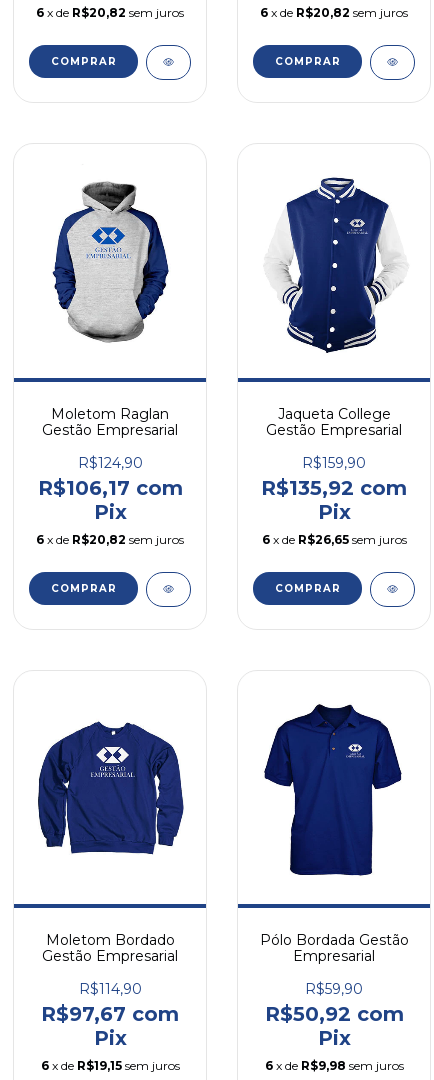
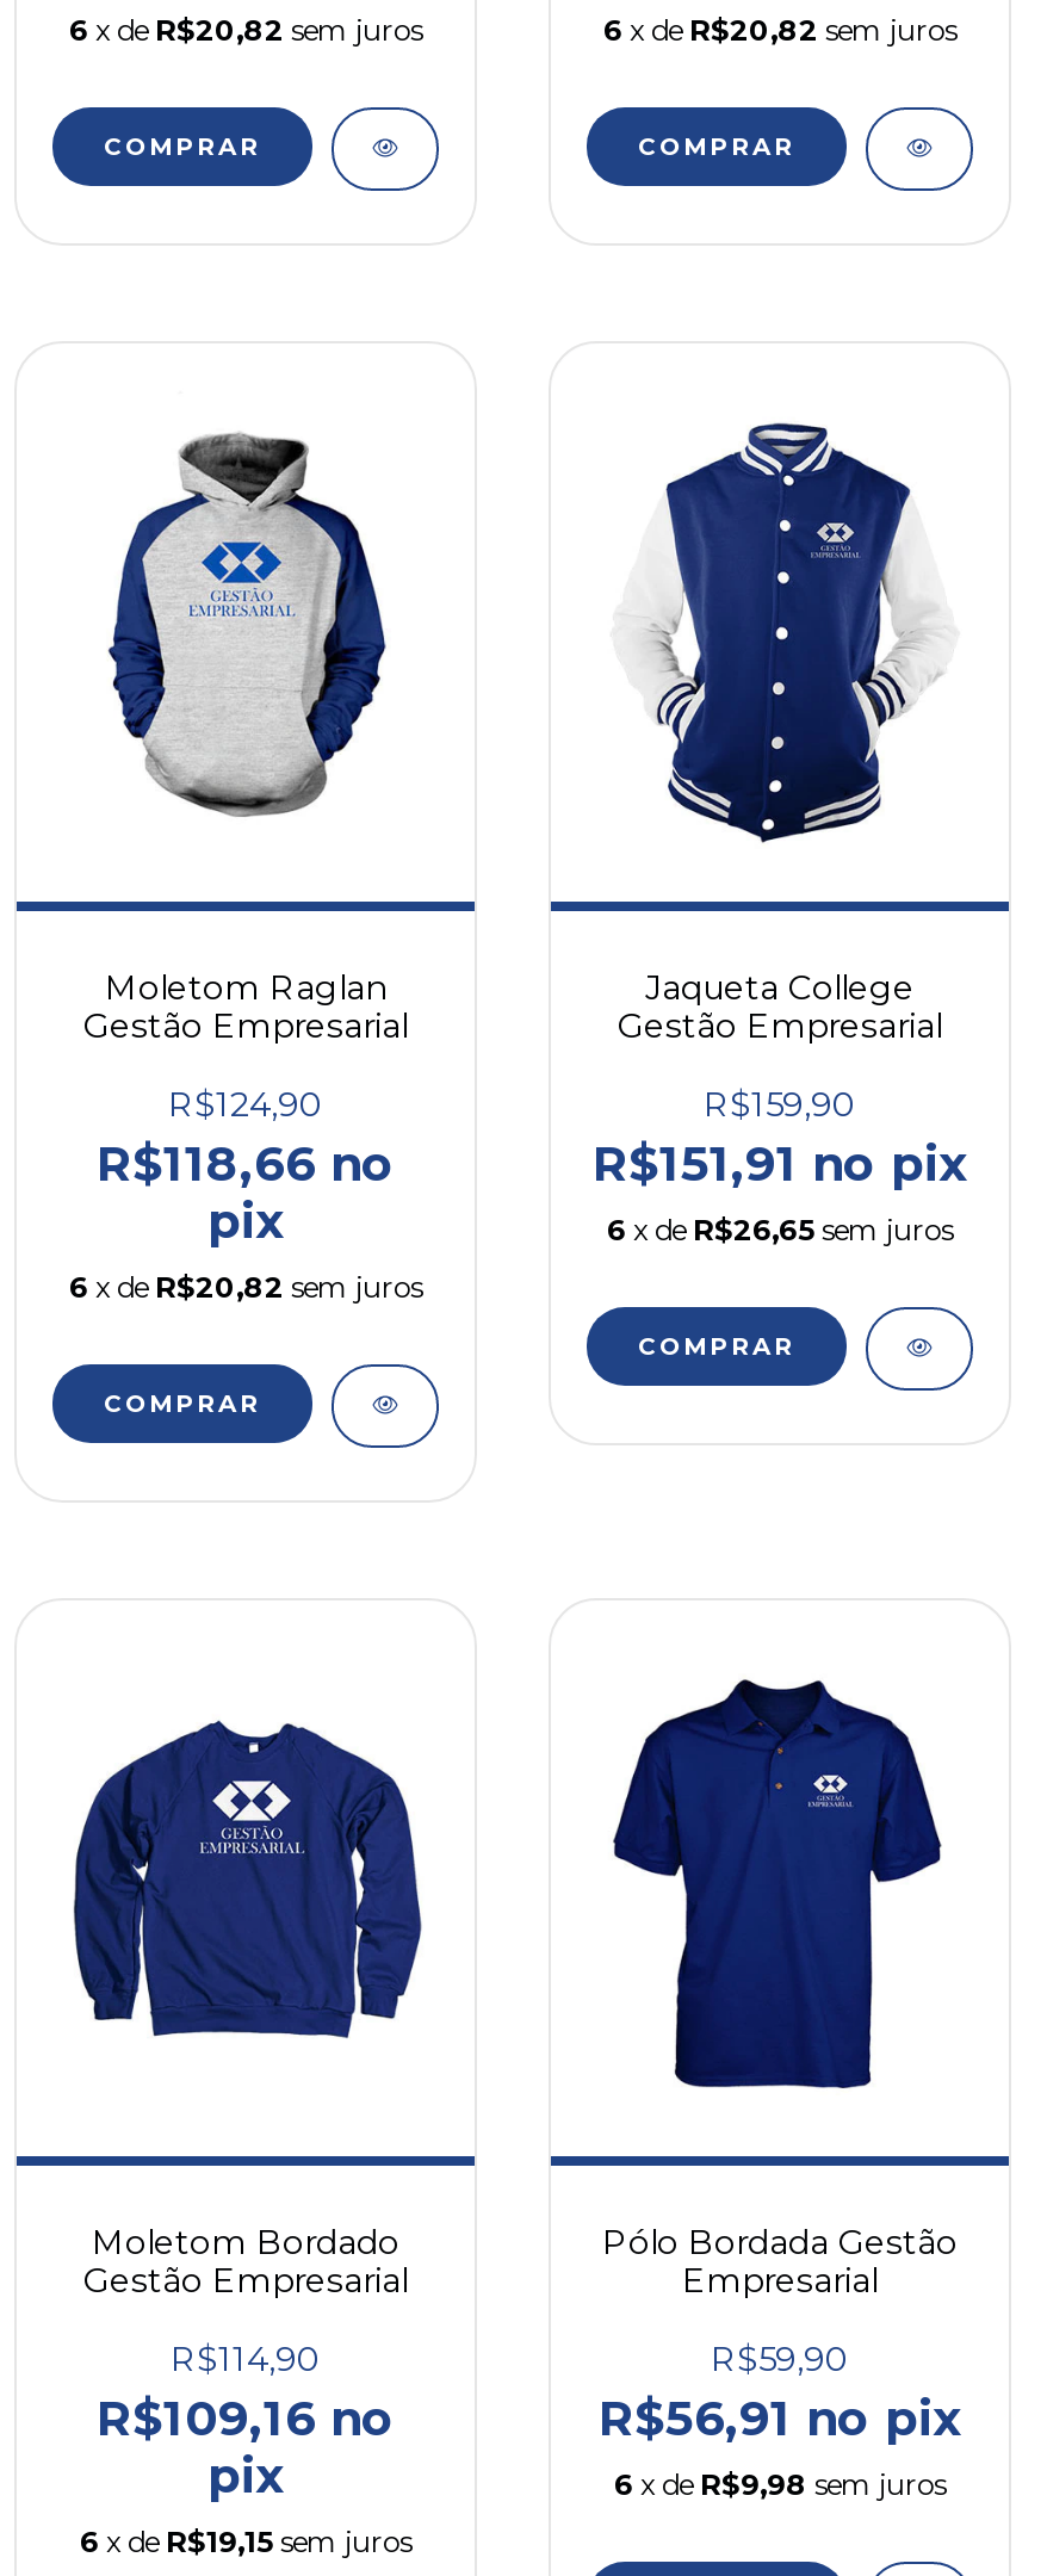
[37,476,182,524] R$106,17 com | Pix -> [97,1134,395,1249] R$118,66 no | pix
[261,476,407,524] R$135,92 com | Pix -> [593,1134,967,1192] R$151,91 no pix
moved [261,532,406,595] -> [607,1211,953,1361]: 6 x de R$26,65 sem juros | COMPRAR
[41,1002,179,1050] R$97,67 com | Pix -> [97,2391,395,2505] R$109,16 no | pix
[264,1002,403,1050] R$50,92 com | Pix -> [599,2391,961,2448] R$56,91 no pix
moved [264,1058,403,1073] -> [614,2467,946,2503]: 6 x de R$9,98 sem juros

